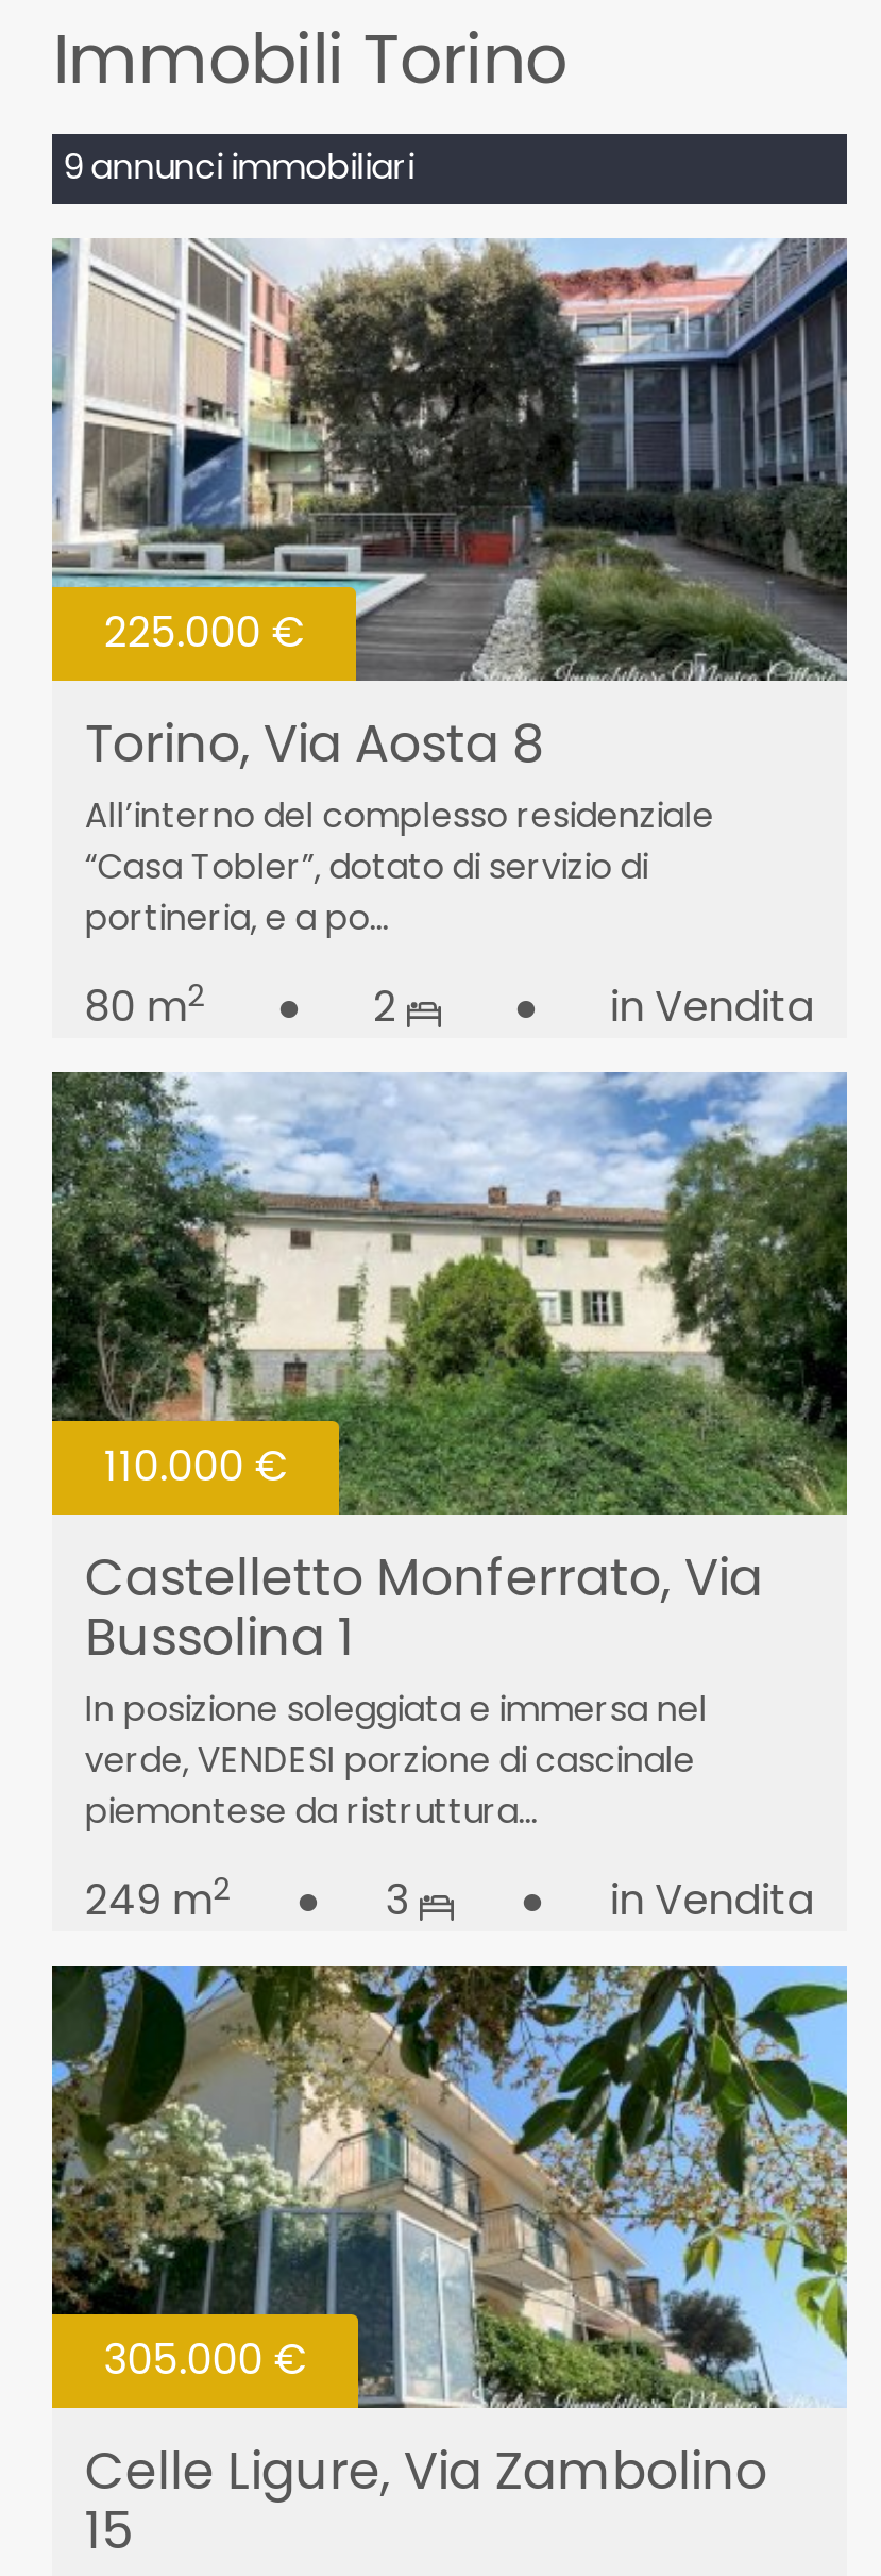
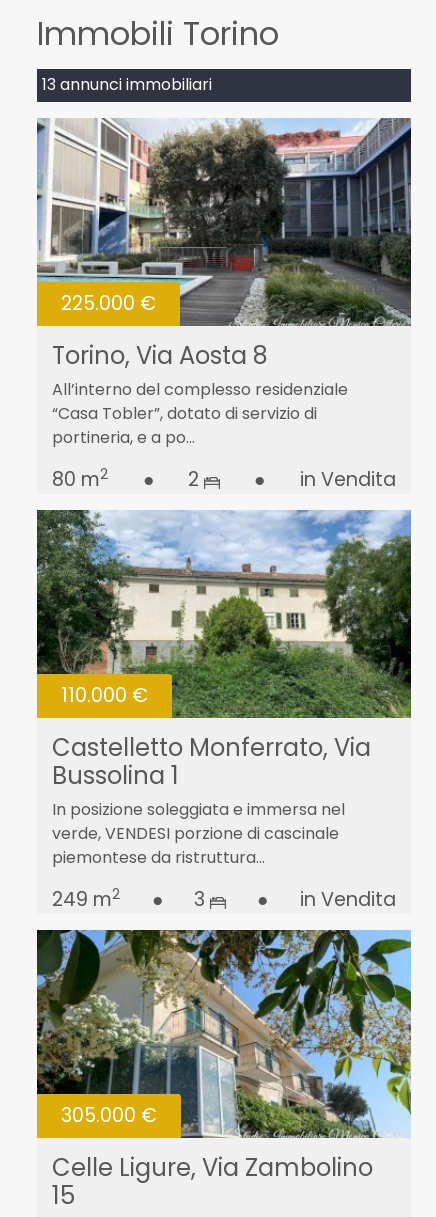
[63,144,414,193] 9 annunci immobiliari -> [42,73,212,96] 13 annunci immobiliari

